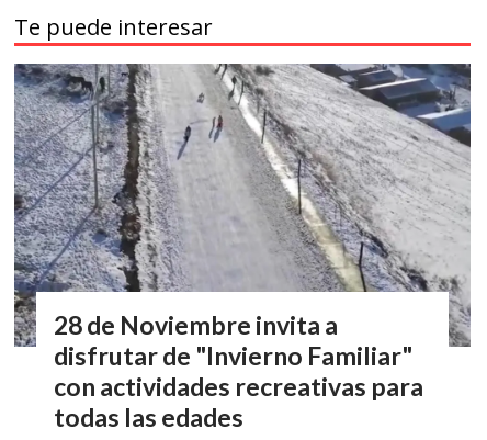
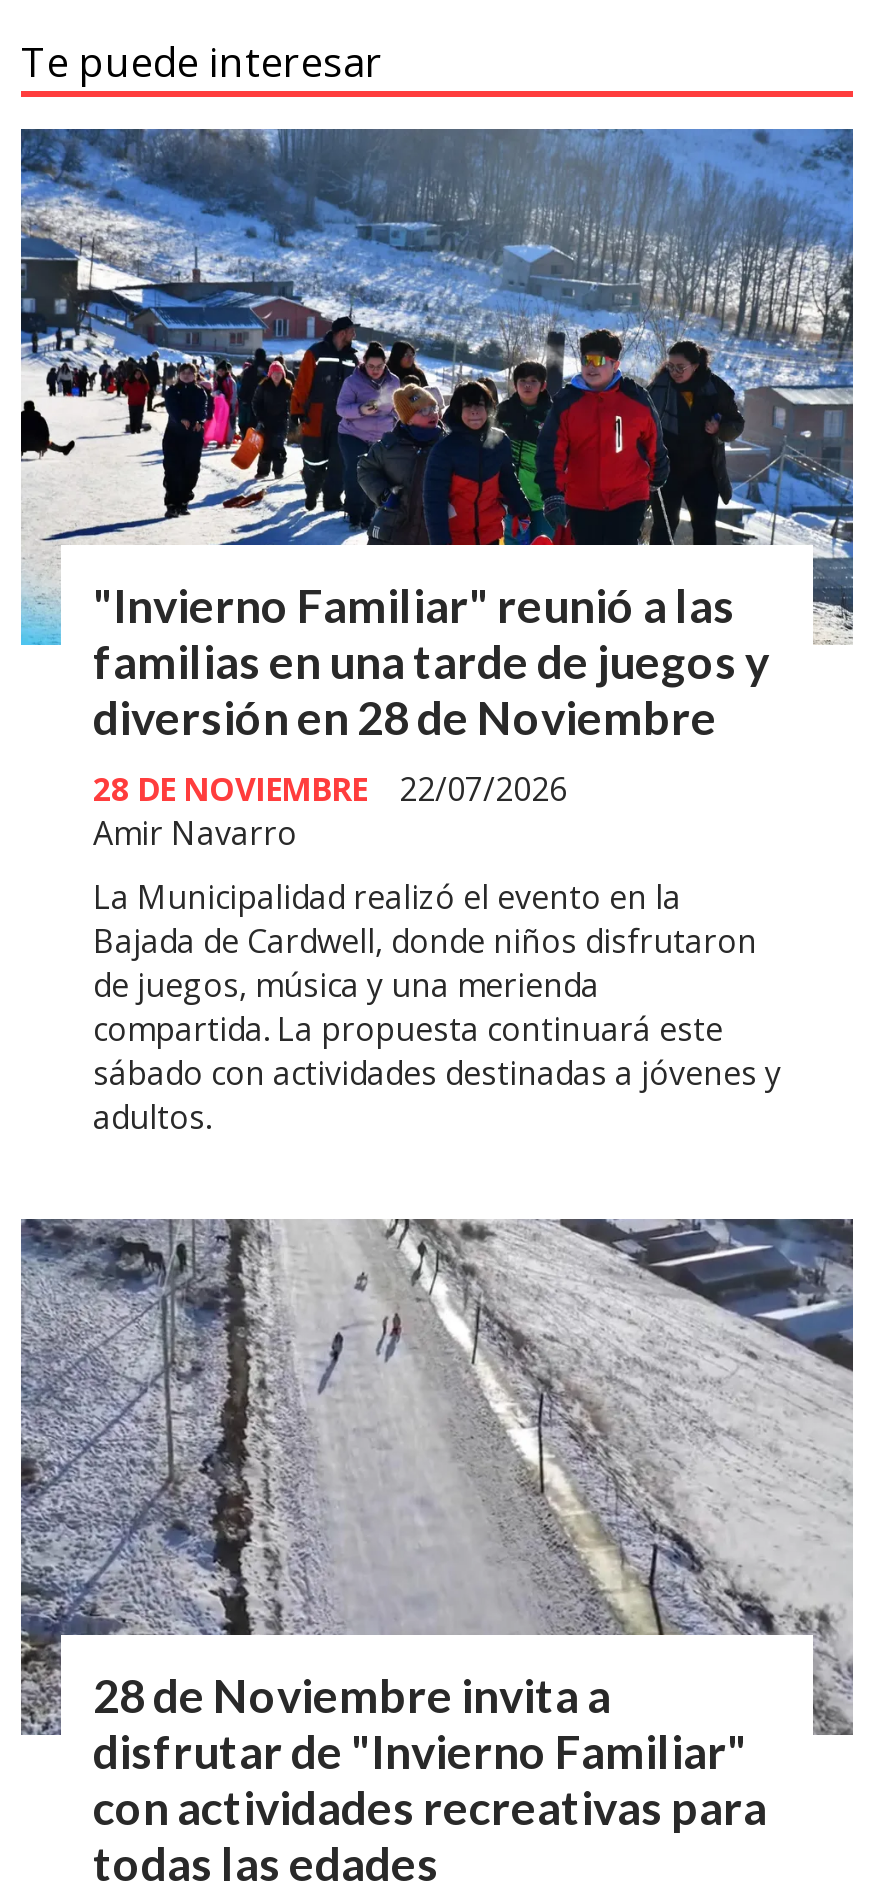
none -> [19,127,855,856] [image] | "Invierno Familiar" reunió a las | familias en una tarde de juegos y | diversión en 28 de Noviembre | Amir Navarro
none -> [93,768,781,1139] 28 DE NOVIEMBRE | 22/07/2026 | La Municipalidad realizó el evento en la | Bajada de Cardwell, donde niños disfrutaron | de juegos, música y una merienda | compartida. La propuesta continuará este | sábado con actividades destinadas a jóvenes y | adultos.

